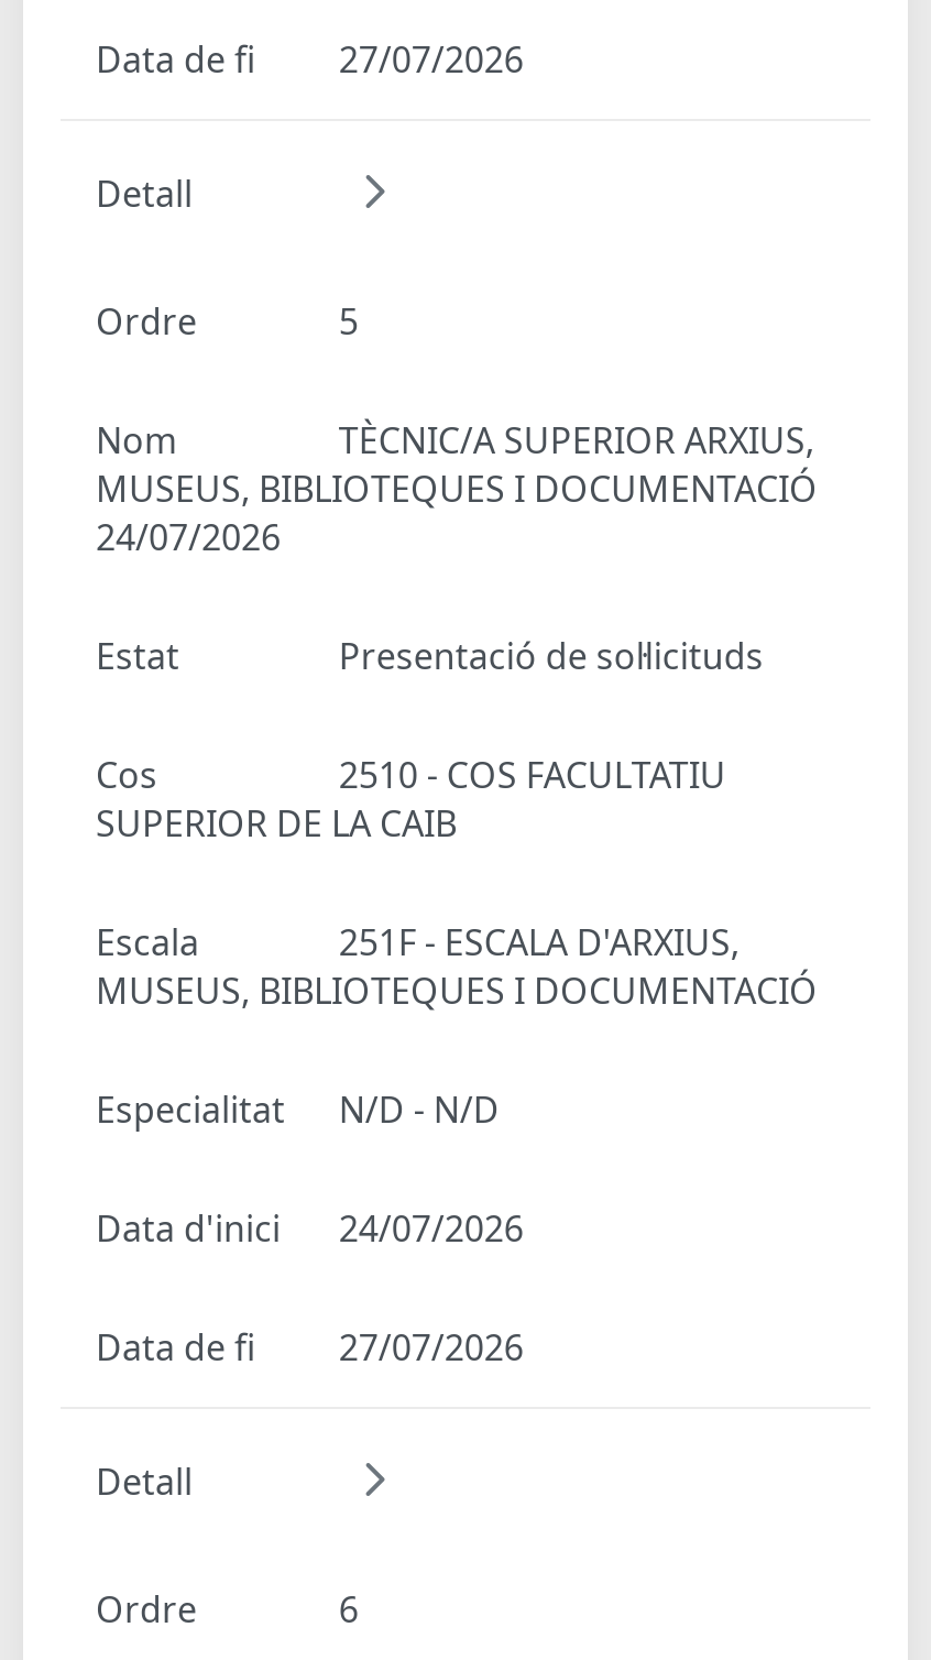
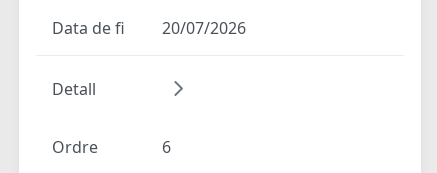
[96,35,818,1372] 27/07/2026 | Detall | Ordre | 5 | Nom | TÈCNIC/A SUPERIOR ARXIUS, | MUSEUS, BIBLIOTEQUES I DOCUMENTACIÓ | 24/07/2026 | Estat | Presentació de sol·licituds | Cos | 2510 - COS FACULTATIU | SUPERIOR DE LA CAIB | Escala | 251F - ESCALA D'ARXIUS, | MUSEUS, BIBLIOTEQUES I DOCUMENTACIÓ | Especialitat | N/D - N/D | Data d'inici | 24/07/2026 | Data de fi | 27/07/2026 -> [162,17,246,39] 20/07/2026

